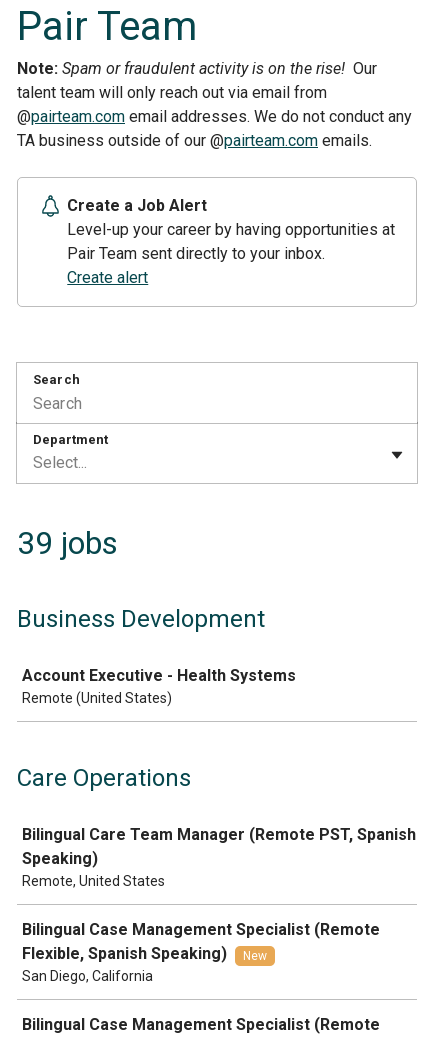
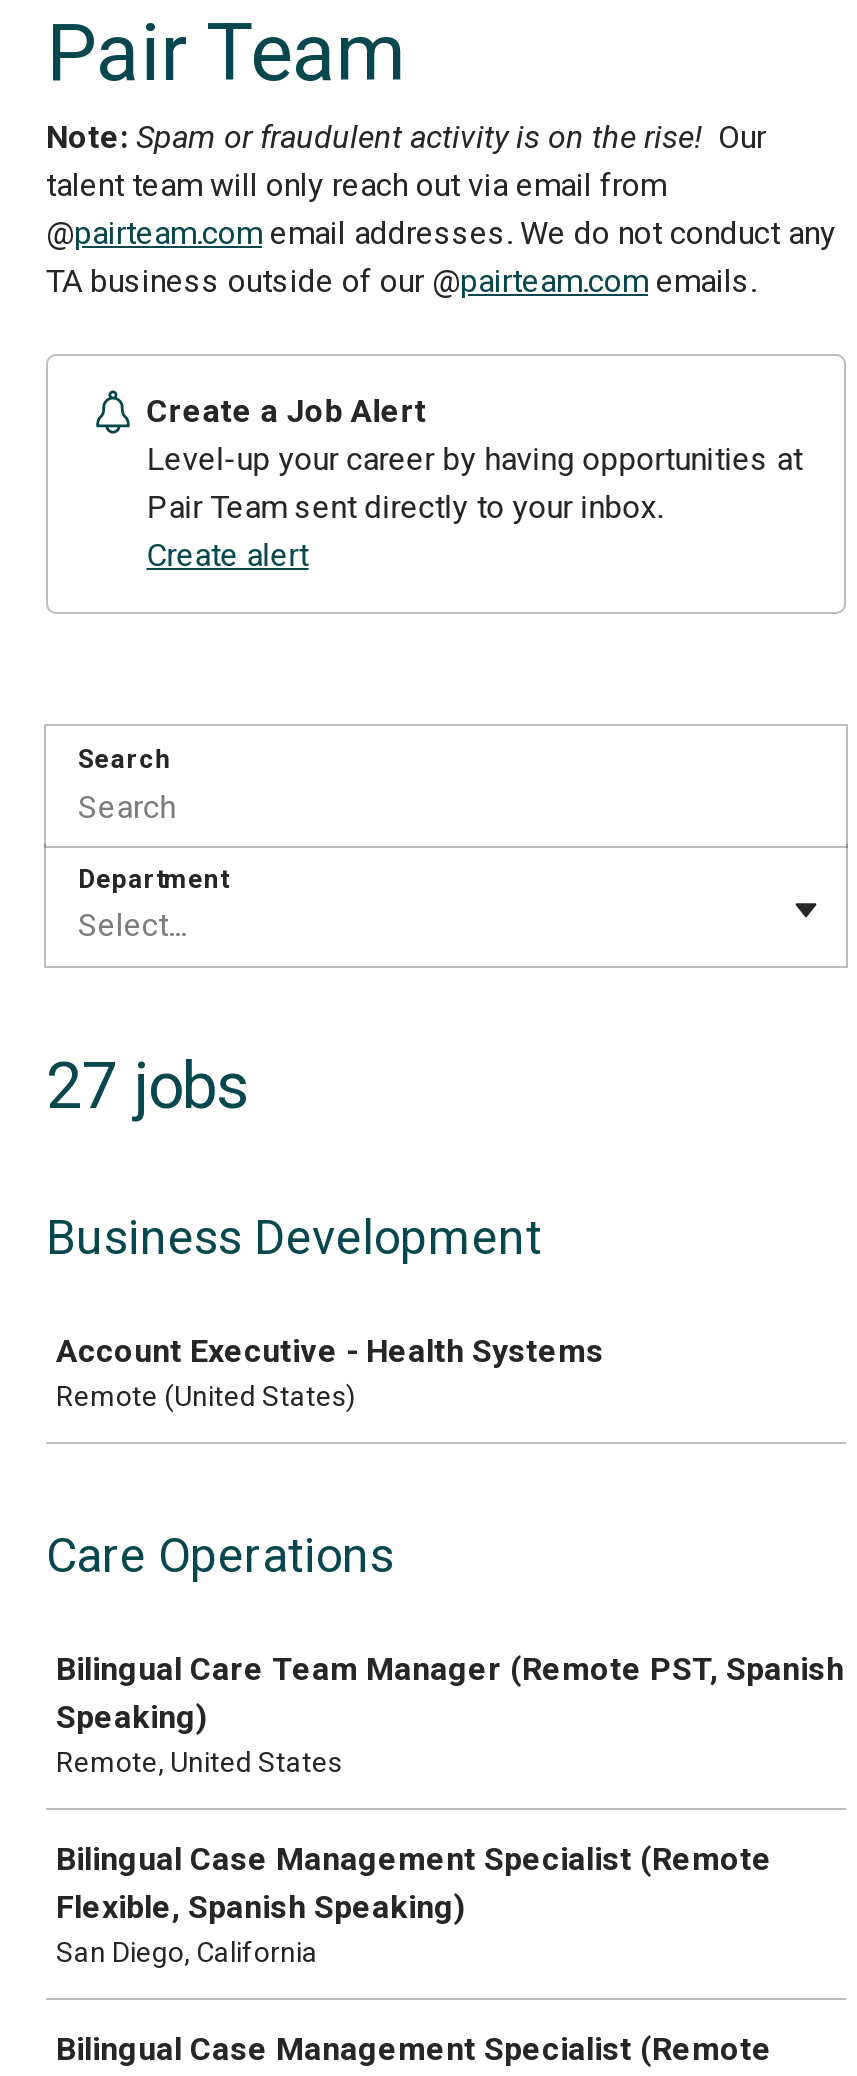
[17,524,118,562] 39 jobs -> [46,1048,248,1124] 27 jobs
[243,949,267,963] New -> none

